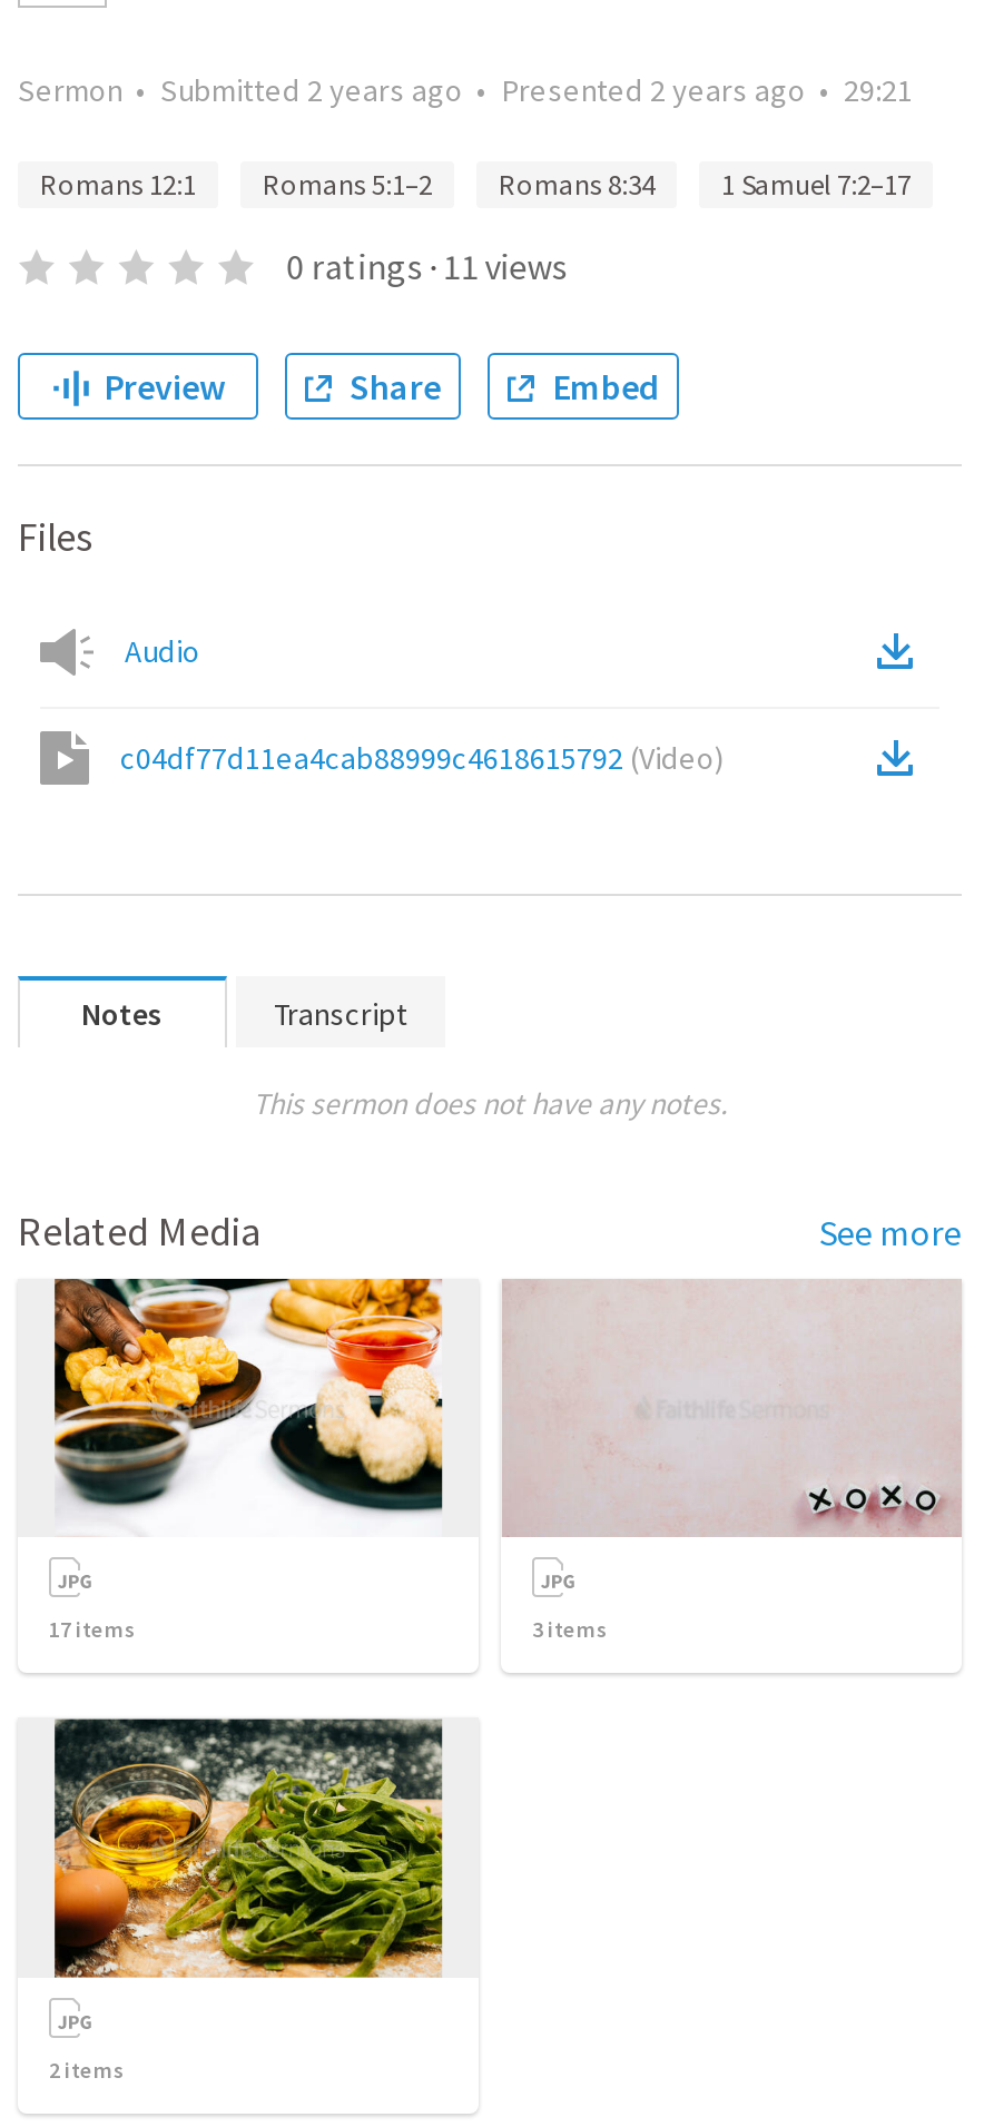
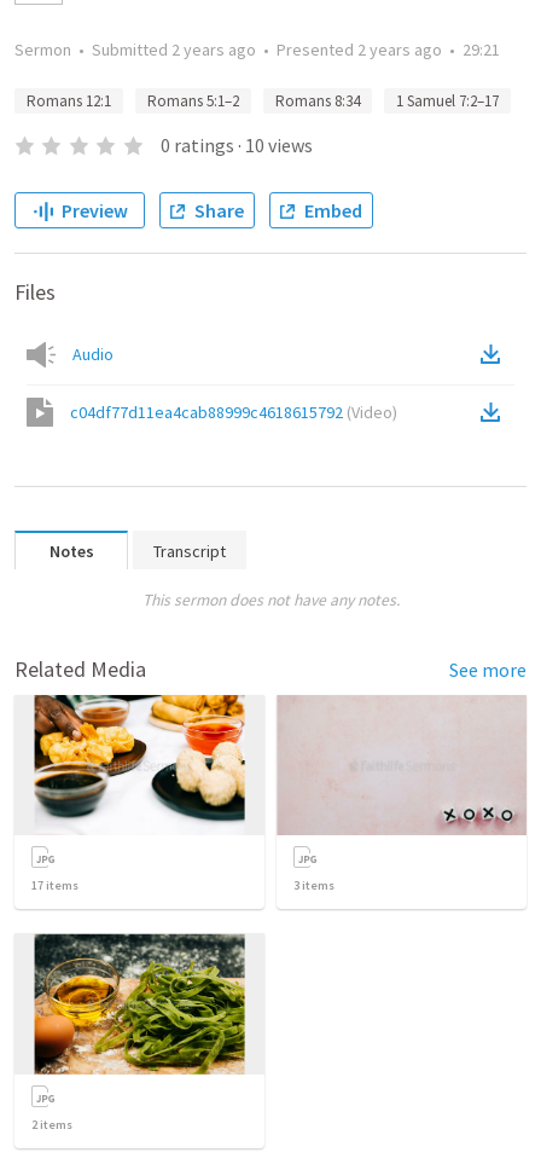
[287,244,567,288] 0 ratings · 11 views -> [160,133,312,157] 0 ratings · 10 views

